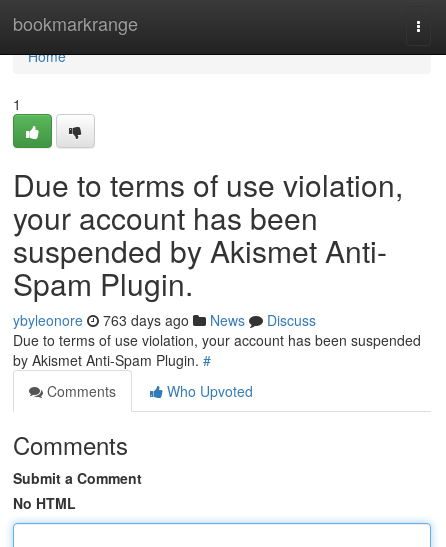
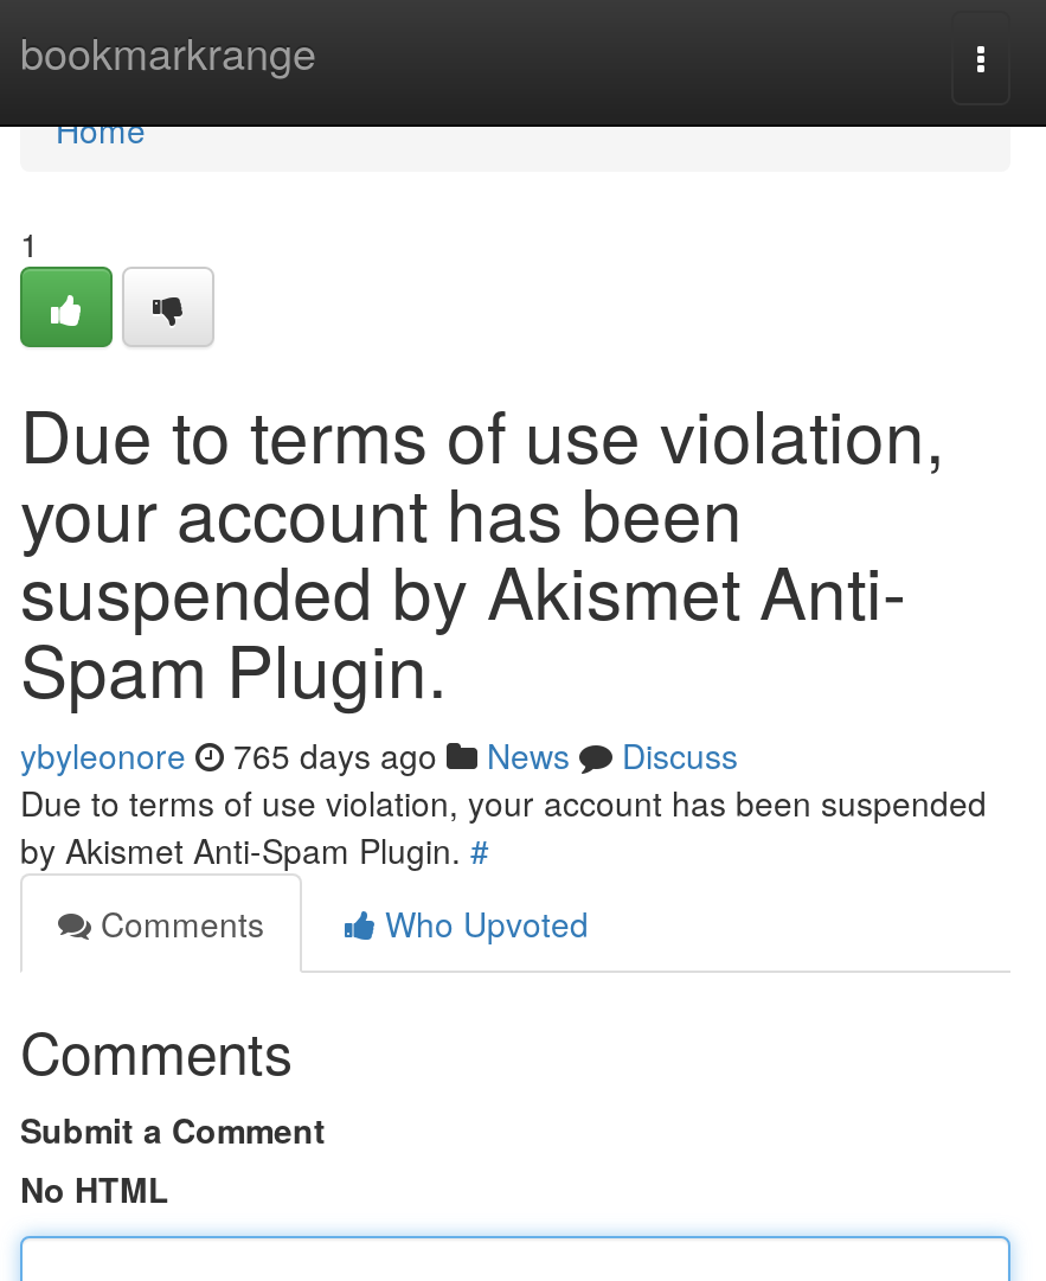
[13,310,316,330] ybyleonore 763 days ago News Discuss -> [20,731,738,779] ybyleonore 765 days ago News Discuss

